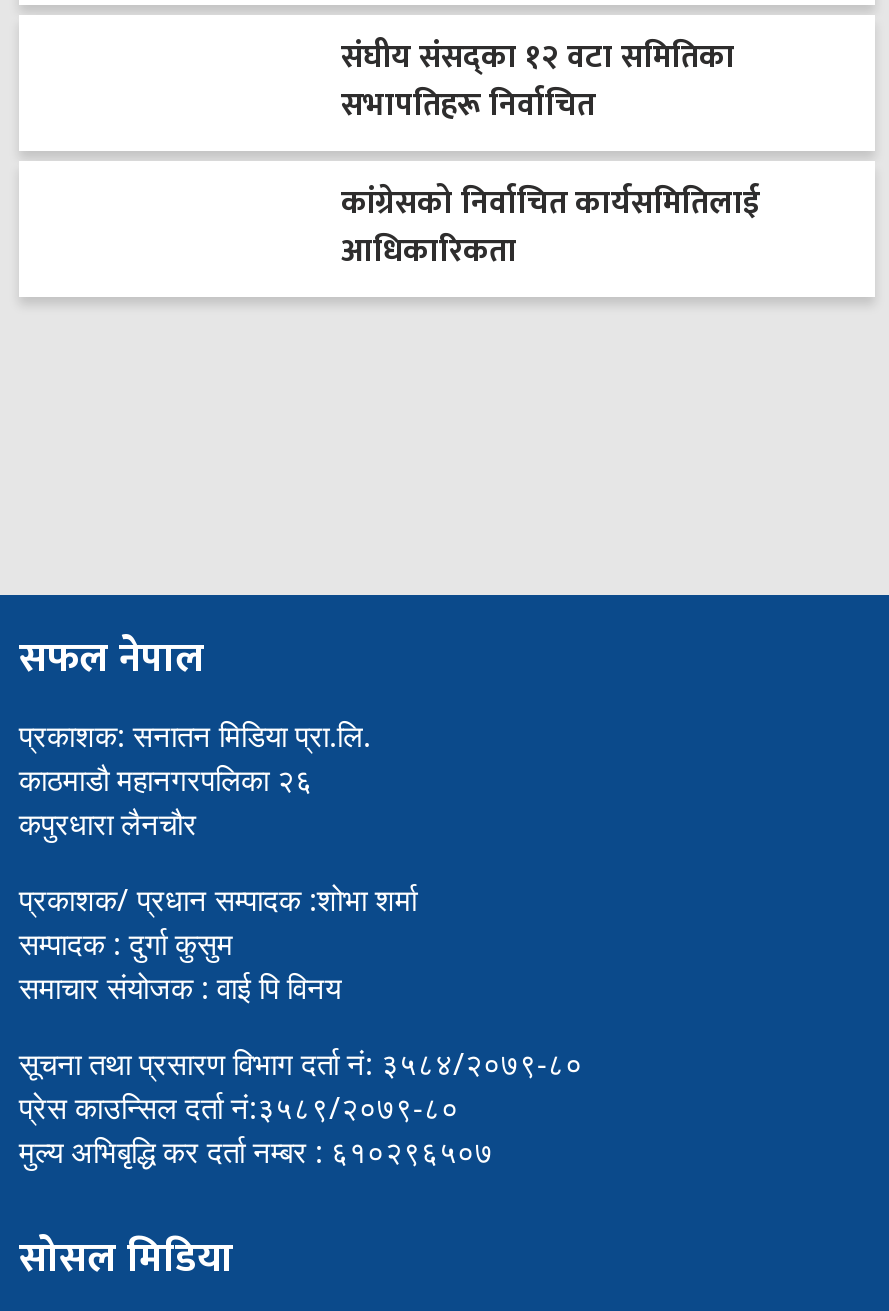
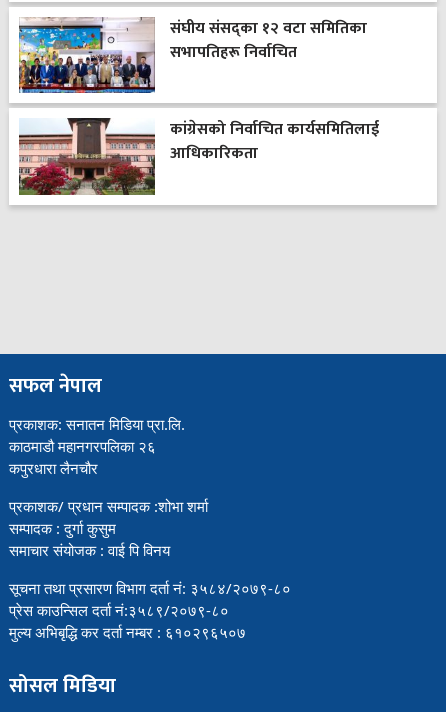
none -> [18,16,156,94] [image]
none -> [18,117,156,196] [image]

